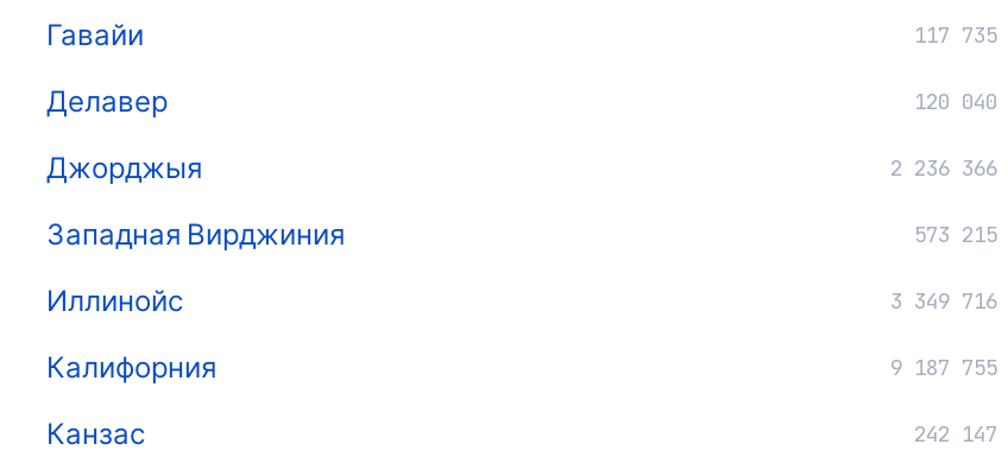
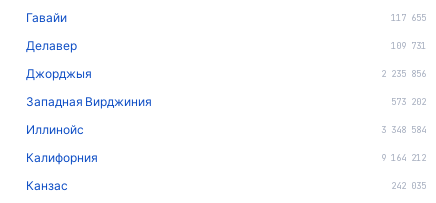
[914,20,997,49] 117 735 -> [391,11,426,23] 117 655
[914,87,997,115] 120 040 -> [391,39,426,51] 109 731
[890,153,997,182] 2 236 366 -> [381,67,426,79] 2 235 856
[914,220,997,248] 573 215 -> [391,95,426,107] 573 202
[890,286,997,315] 3 349 716 -> [381,123,426,135] 3 348 584
[890,353,997,381] 9 187 755 -> [381,151,426,163] 9 164 212
[914,419,997,448] 242 147 -> [391,179,426,191] 242 035

